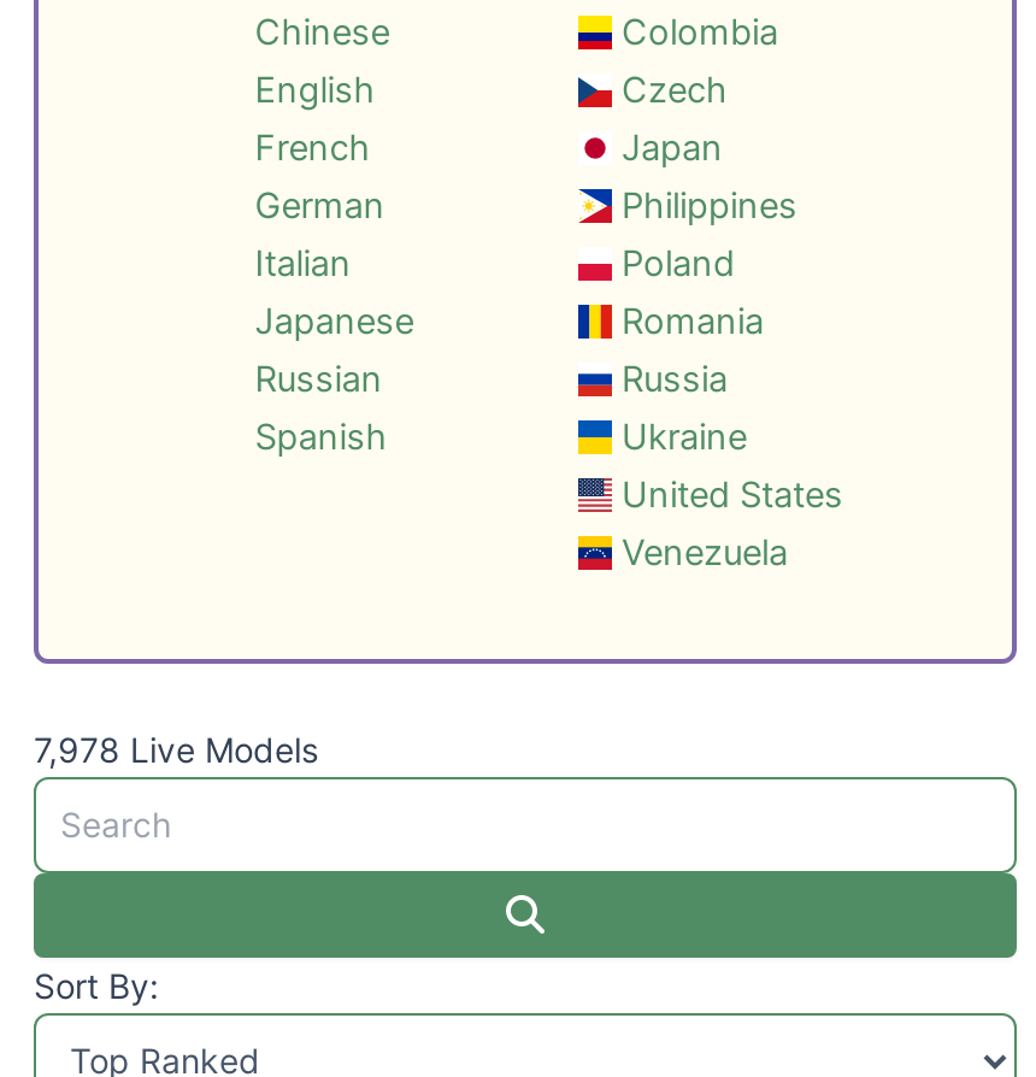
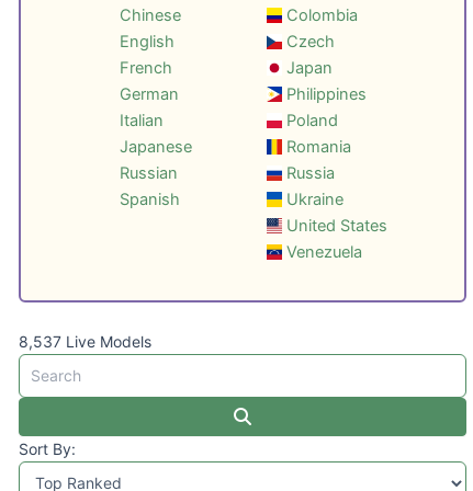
[34,729,318,770] 7,978 Live Models -> [19,332,151,351] 8,537 Live Models

